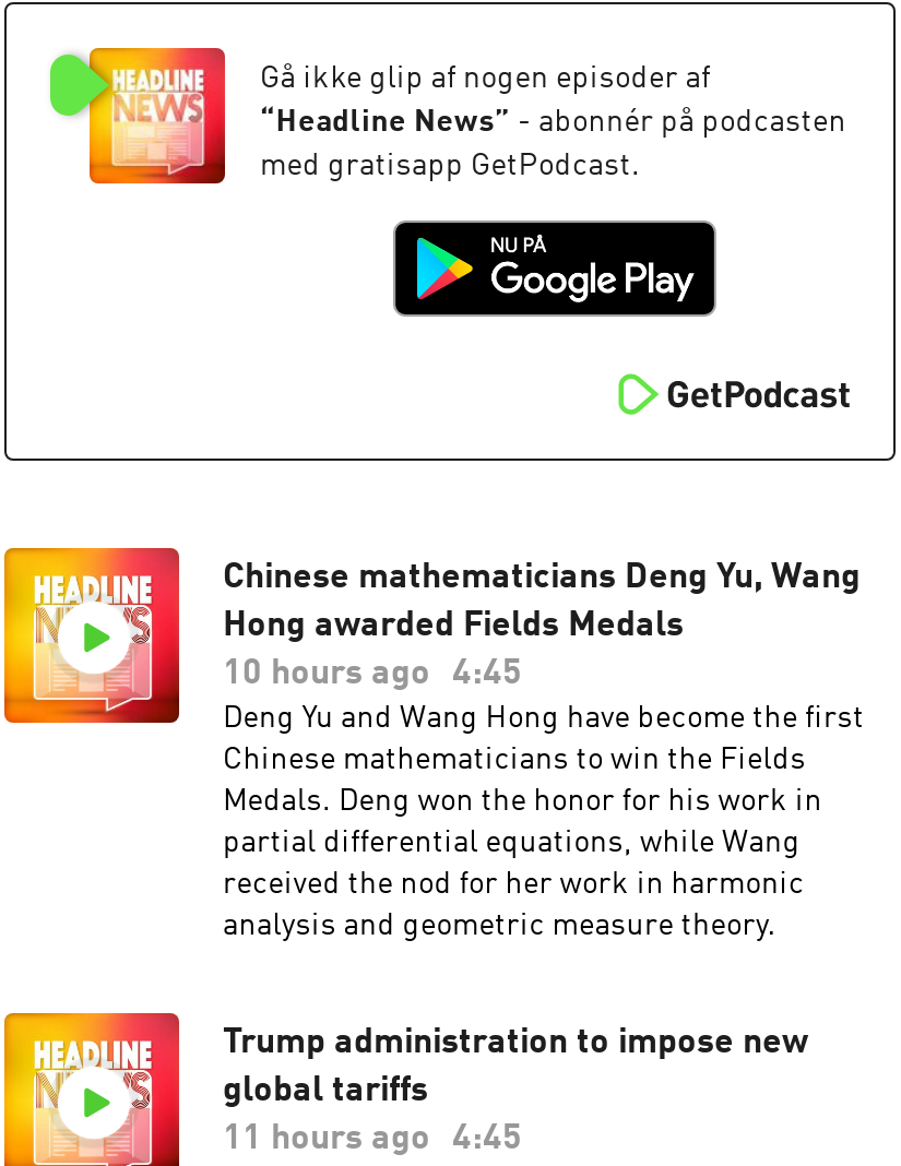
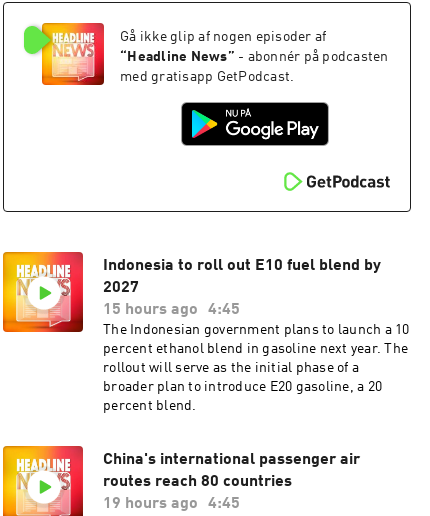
[223,562,861,693] Chinese mathematicians Deng Yu, Wang | Hong awarded Fields Medals | 10 hours ago -> [103,258,381,318] Indonesia to roll out E10 fuel blend by | 2027 | 15 hours ago
[223,704,865,942] Deng Yu and Wang Hong have become the first | Chinese mathematicians to win the Fields | Medals. Deng won the honor for his work in | partial differential equations, while Wang | received the nod for her work in harmonic | analysis and geometric measure theory. -> [103,323,409,413] The Indonesian government plans to launch a 10 | percent ethanol blend in gasoline next year. The | rollout will serve as the initial phase of a | broader plan to introduce E20 gasoline, a 20 | percent blend.
[223,1027,808,1158] Trump administration to impose new | global tariffs | 11 hours ago -> [103,452,360,512] China's international passenger air | routes reach 80 countries | 19 hours ago

